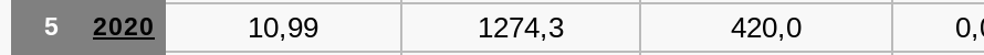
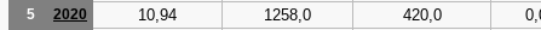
[248,10,318,43] 10,99 -> [138,6,177,24] 10,94
[478,10,564,43] 1274,3 -> [264,6,311,24] 1258,0

